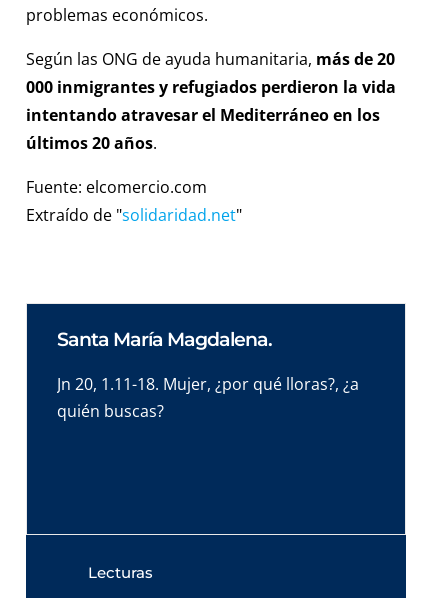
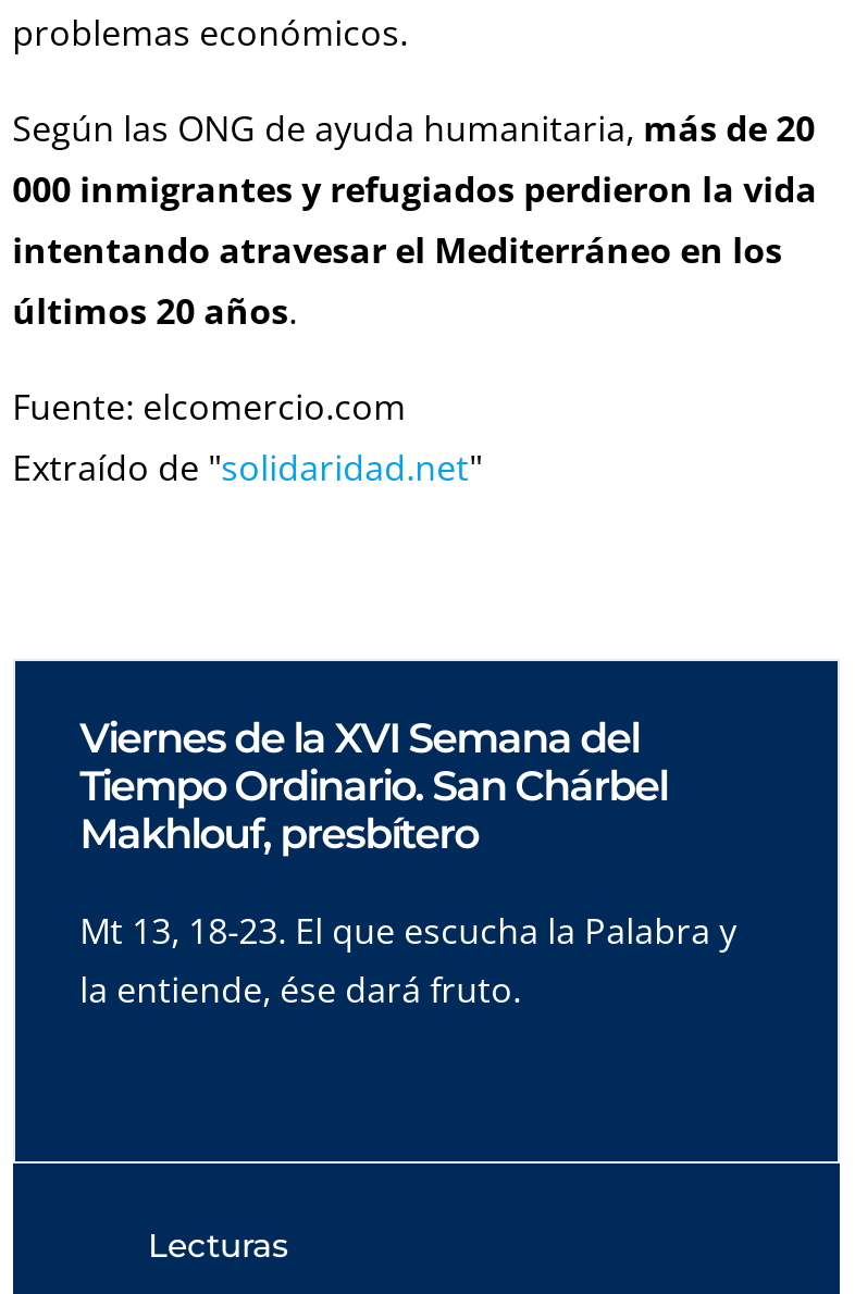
[57,328,272,351] Santa María Magdalena. -> [80,714,667,859] Viernes de la XVI Semana del | Tiempo Ordinario. San Chárbel | Makhlouf, presbítero
[57,373,359,422] Jn 20, 1.11-18. Mujer, ¿por qué lloras?, ¿a | quién buscas? -> [80,907,737,1014] Mt 13, 18-23. El que escucha la Palabra y | la entiende, ése dará fruto.

